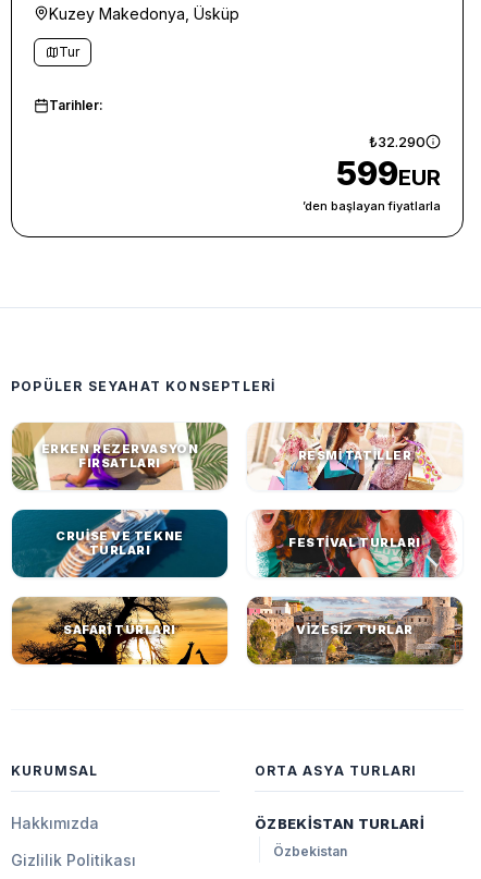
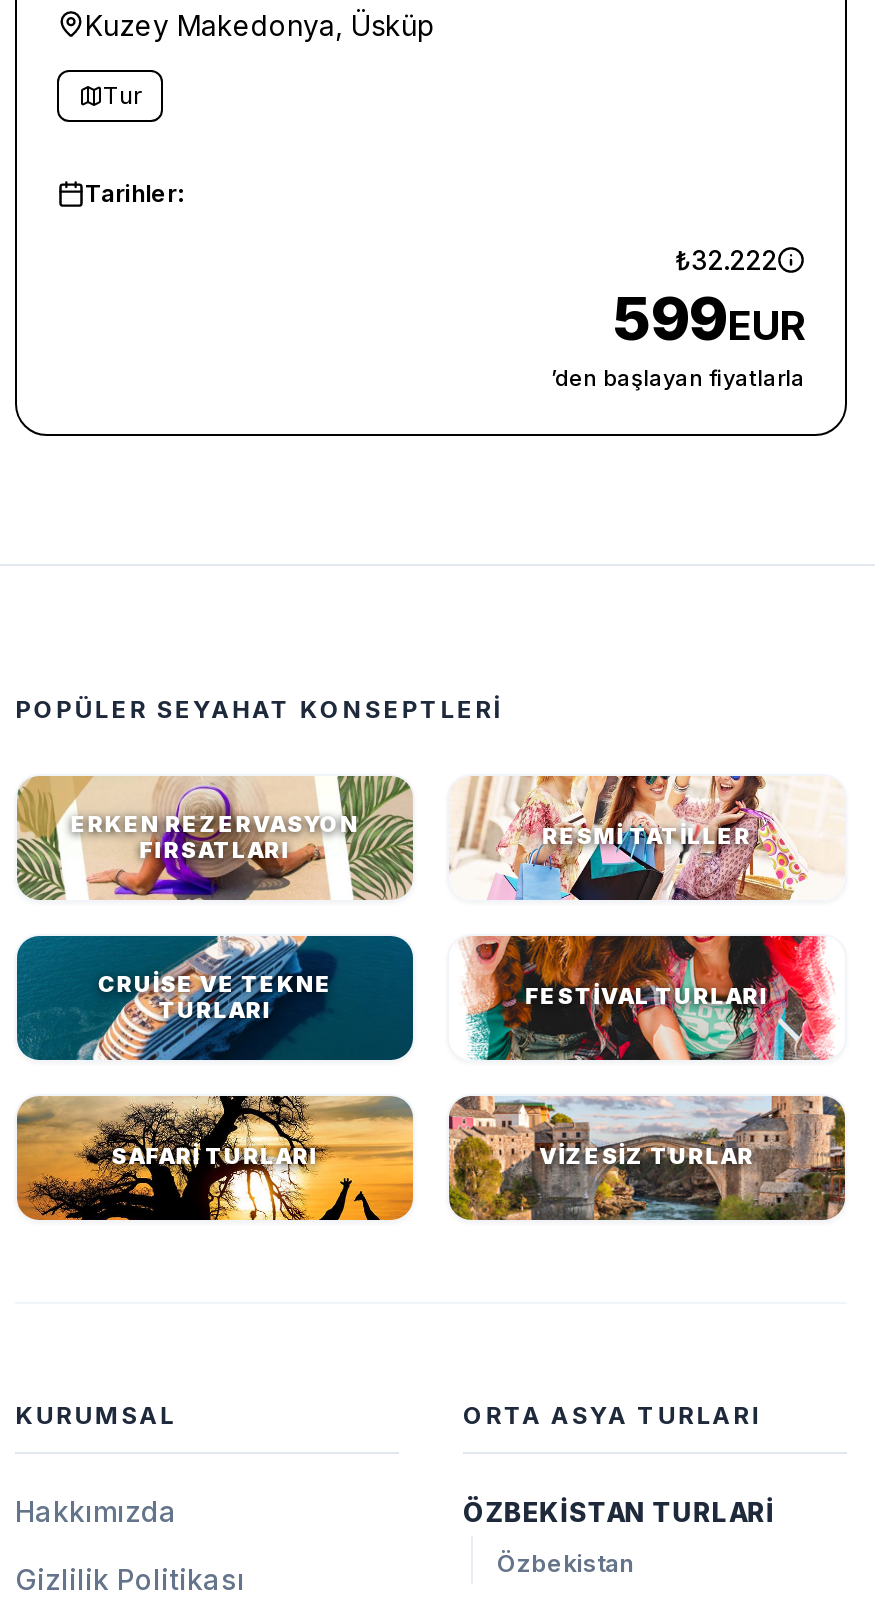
[369,133,425,150] ₺32.290 -> [675,244,777,276] ₺32.222

